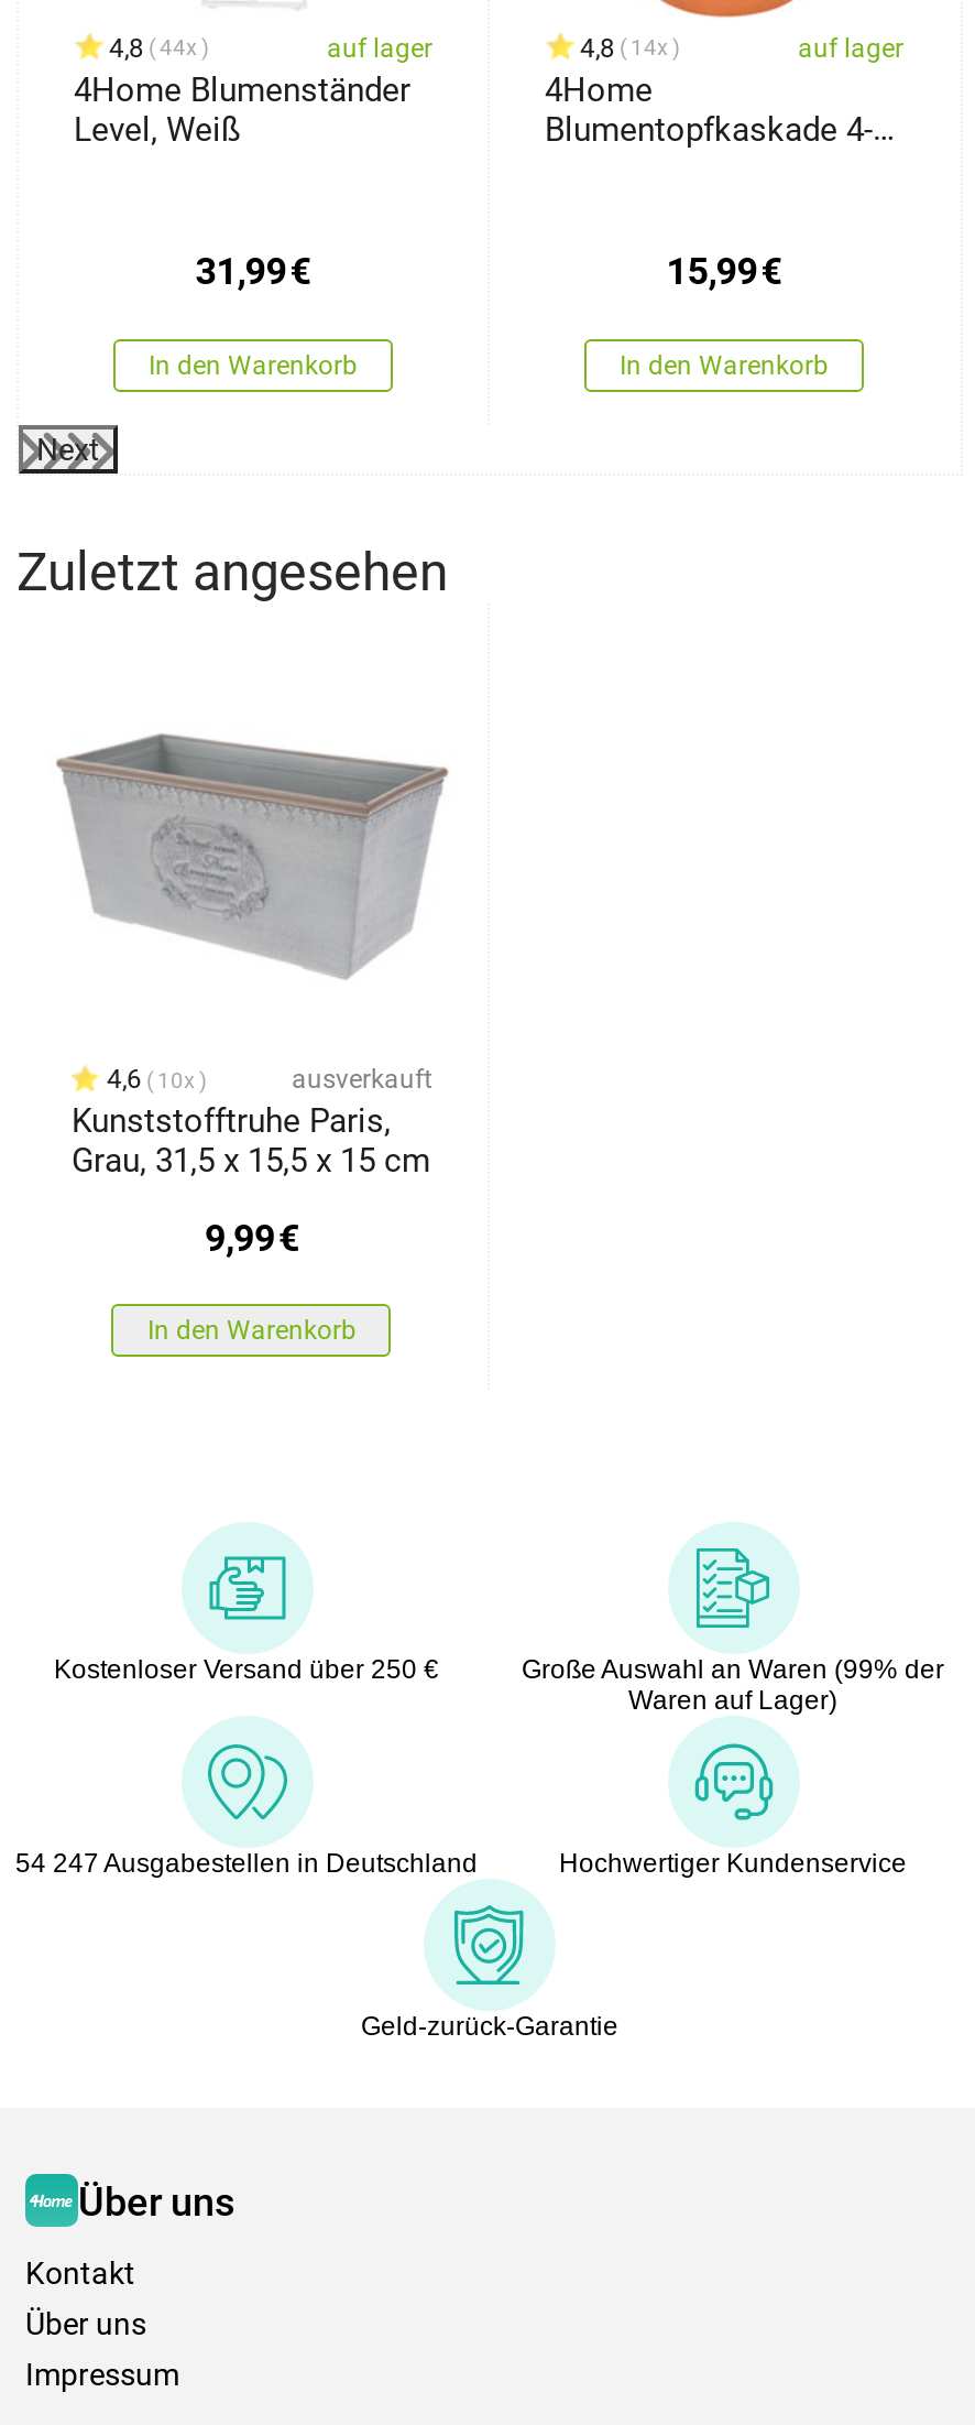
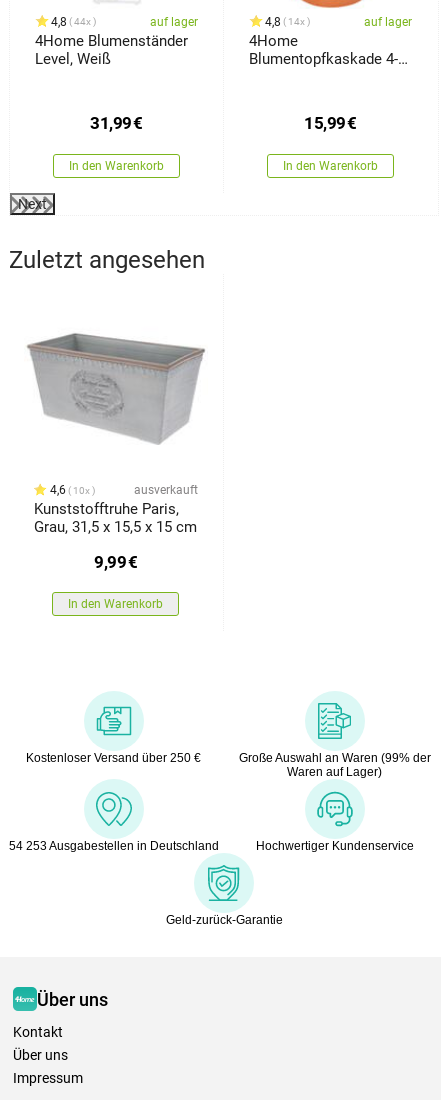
[15,1849,478,1879] 54 247 Ausgabestellen in Deutschland -> [8,839,218,853] 54 253 Ausgabestellen in Deutschland

